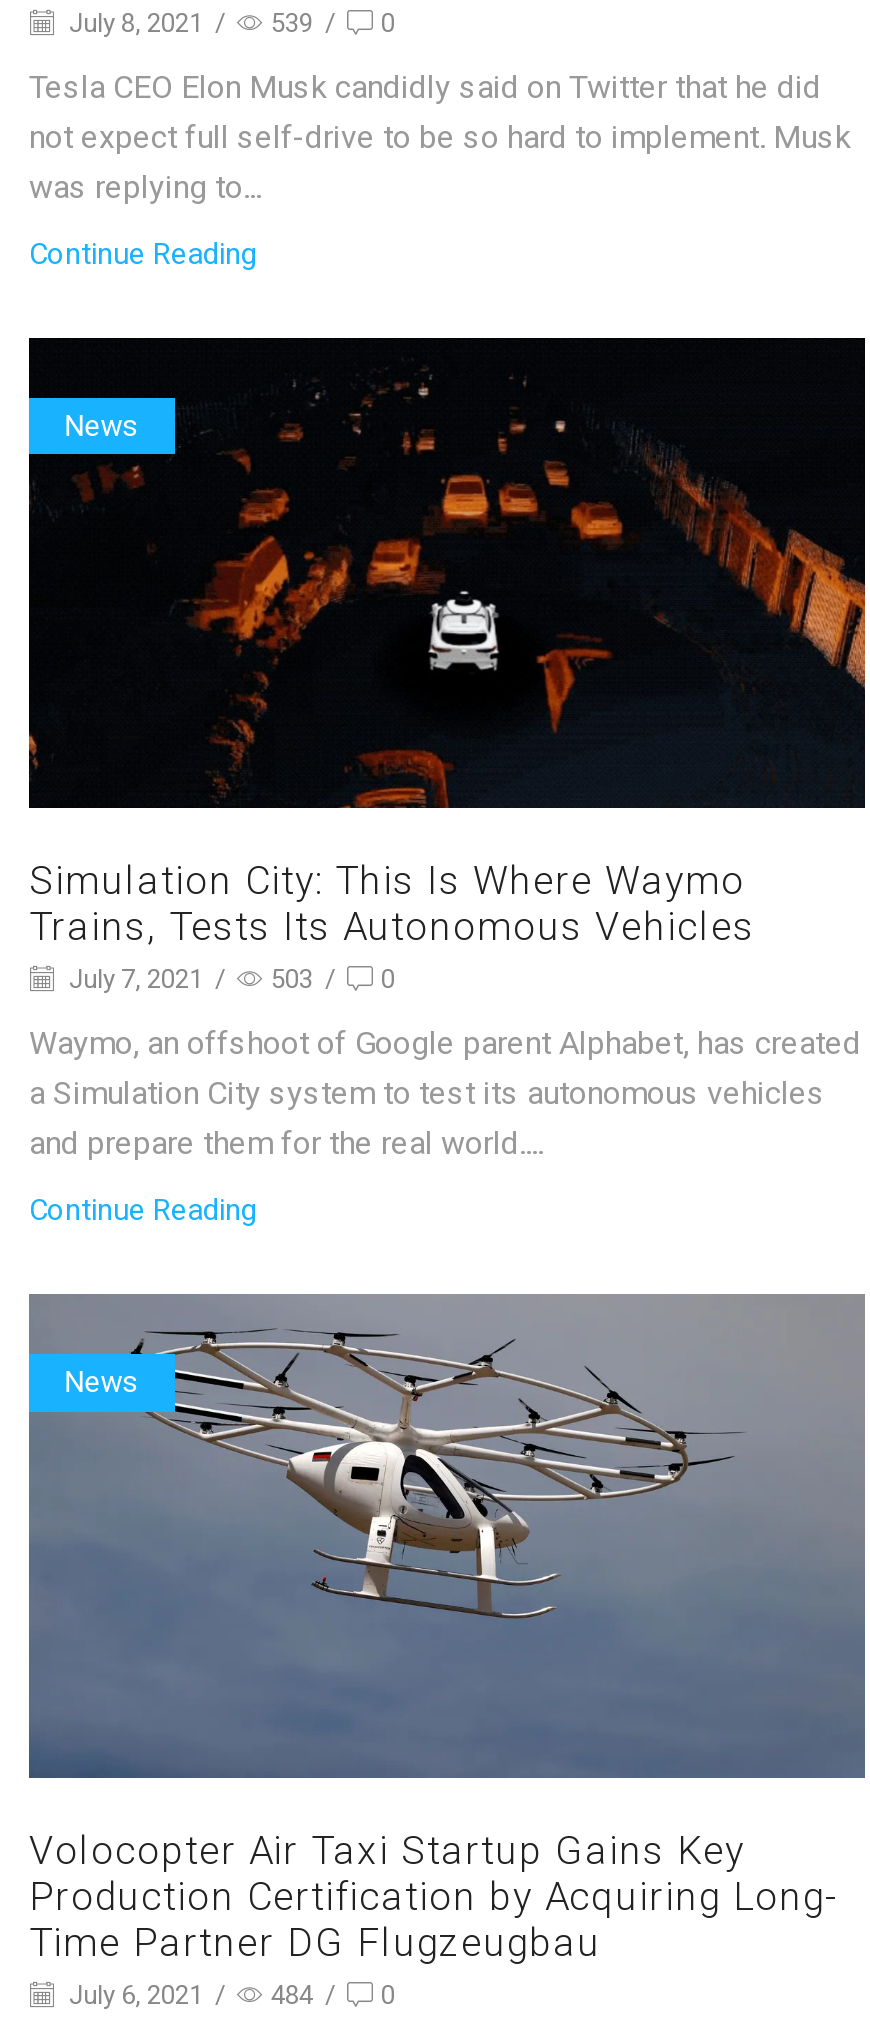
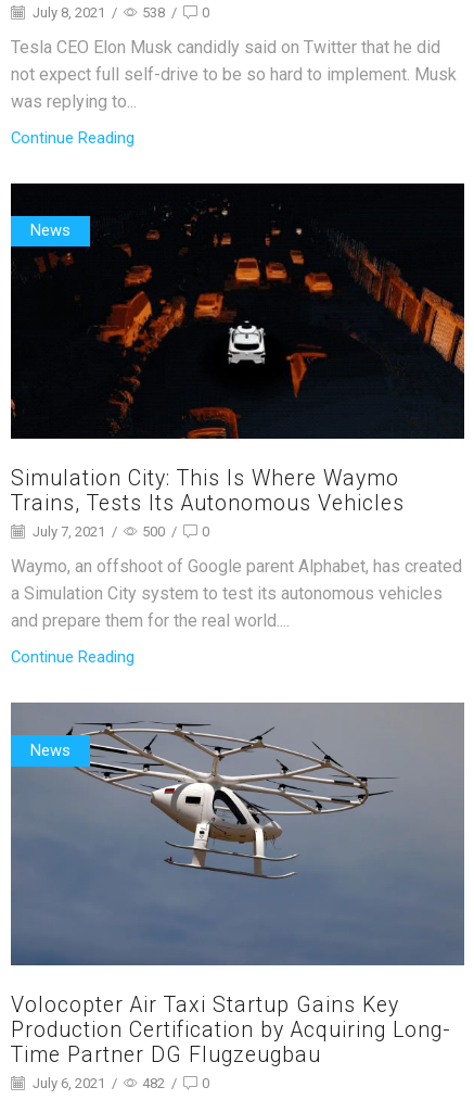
[63,7,395,37] July 8, 2021 / 539 / 0 -> [29,4,209,20] July 8, 2021 / 538 / 0
[63,963,395,993] July 7, 2021 / 503 / 0 -> [29,524,209,540] July 7, 2021 / 500 / 0
[63,1979,395,2009] July 6, 2021 / 484 / 0 -> [29,1075,209,1091] July 6, 2021 / 482 / 0

